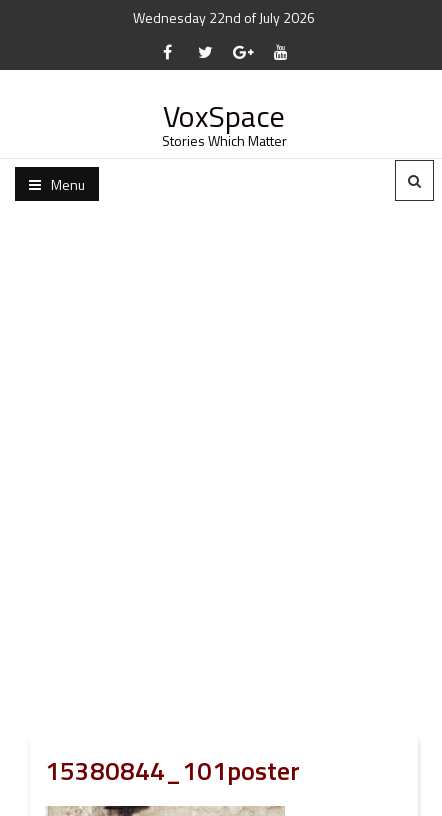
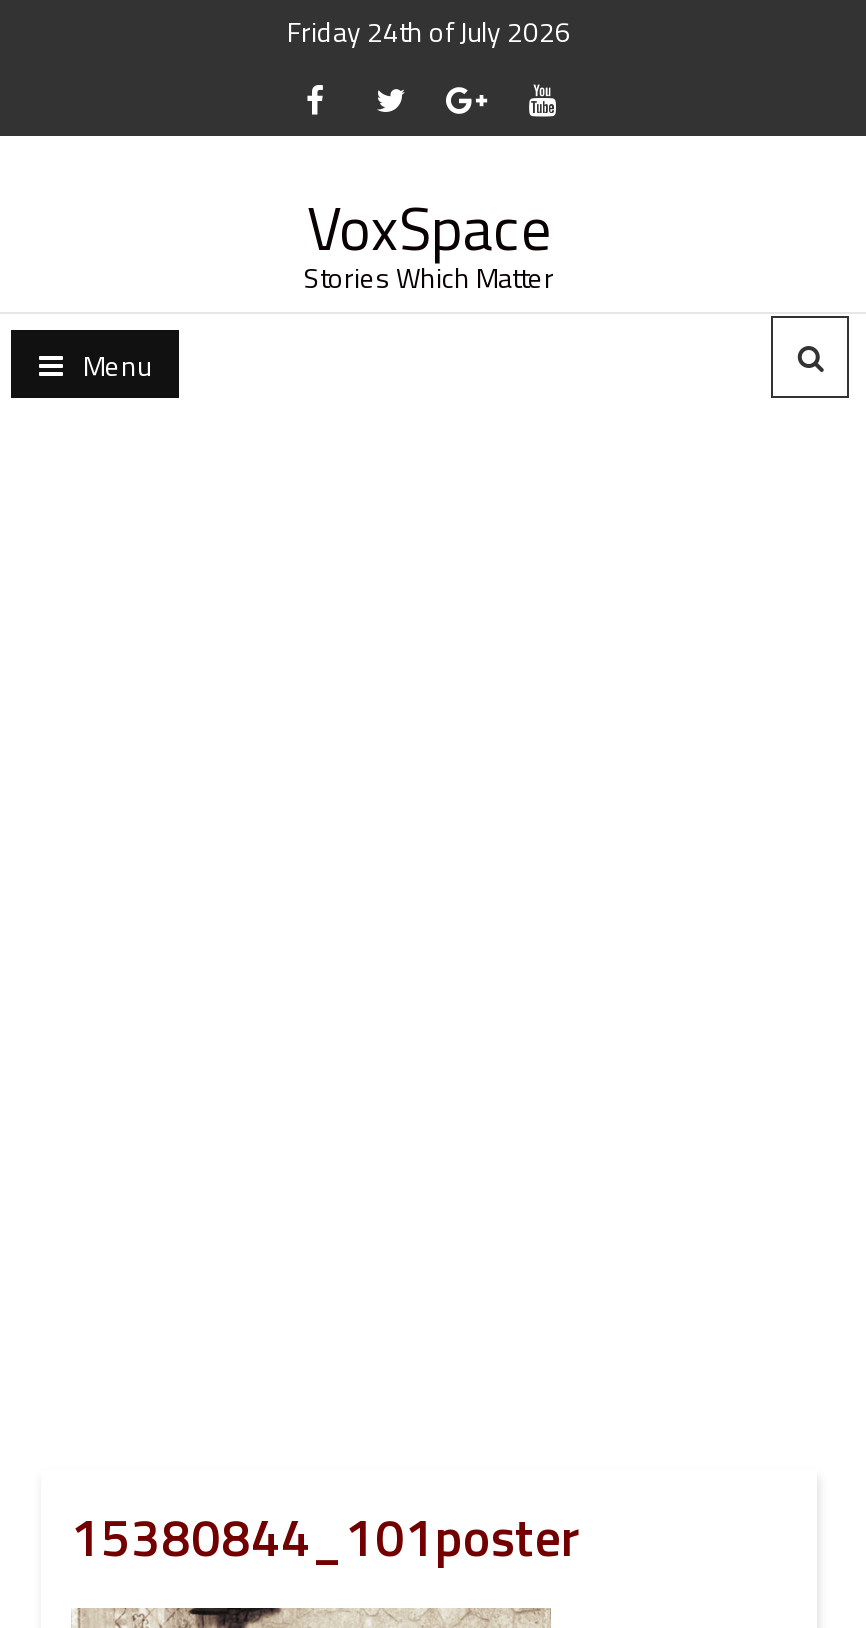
[133,7,315,28] Wednesday 22nd of July 2026 -> [287,10,571,52] Friday 24th of July 2026

